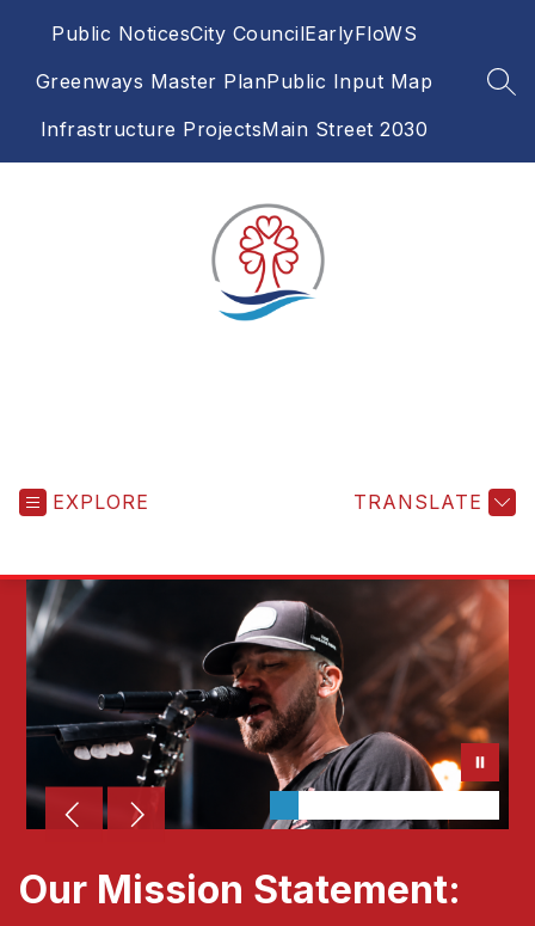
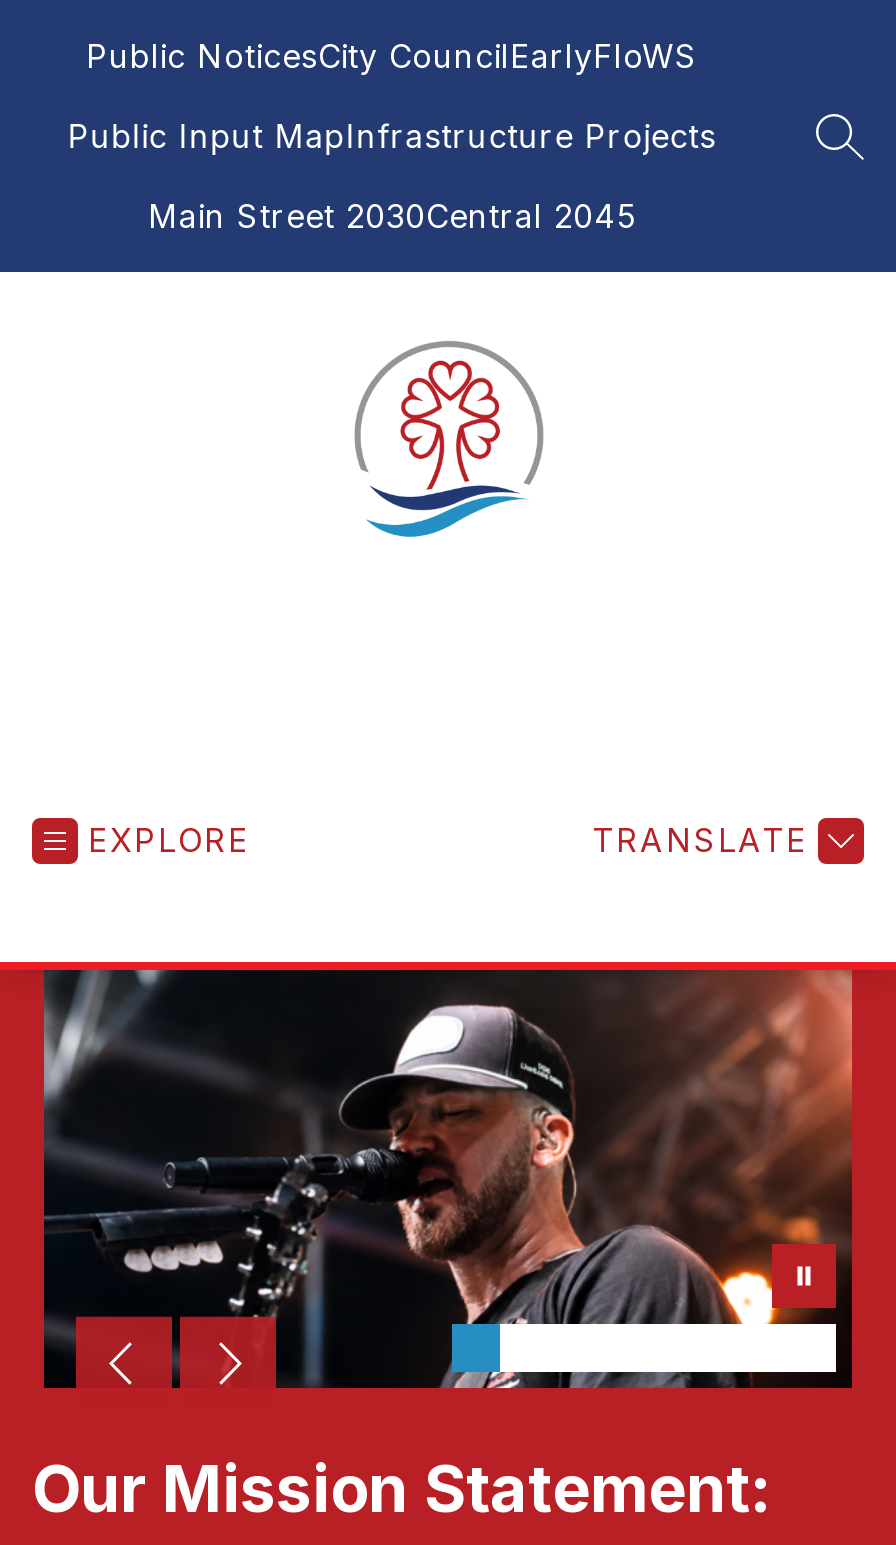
[36,69,433,93] Greenways Master Plan Public Input Map -> [68,116,716,156] Public Input Map Infrastructure Projects
[40,117,428,141] Infrastructure ProjectsMain Street 2030 -> [148,196,636,236] Main Street 2030Central 2045

